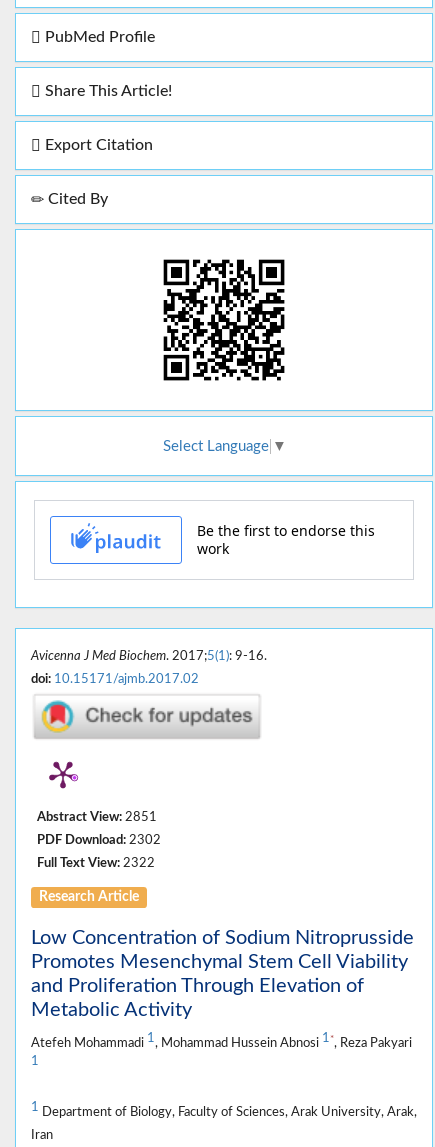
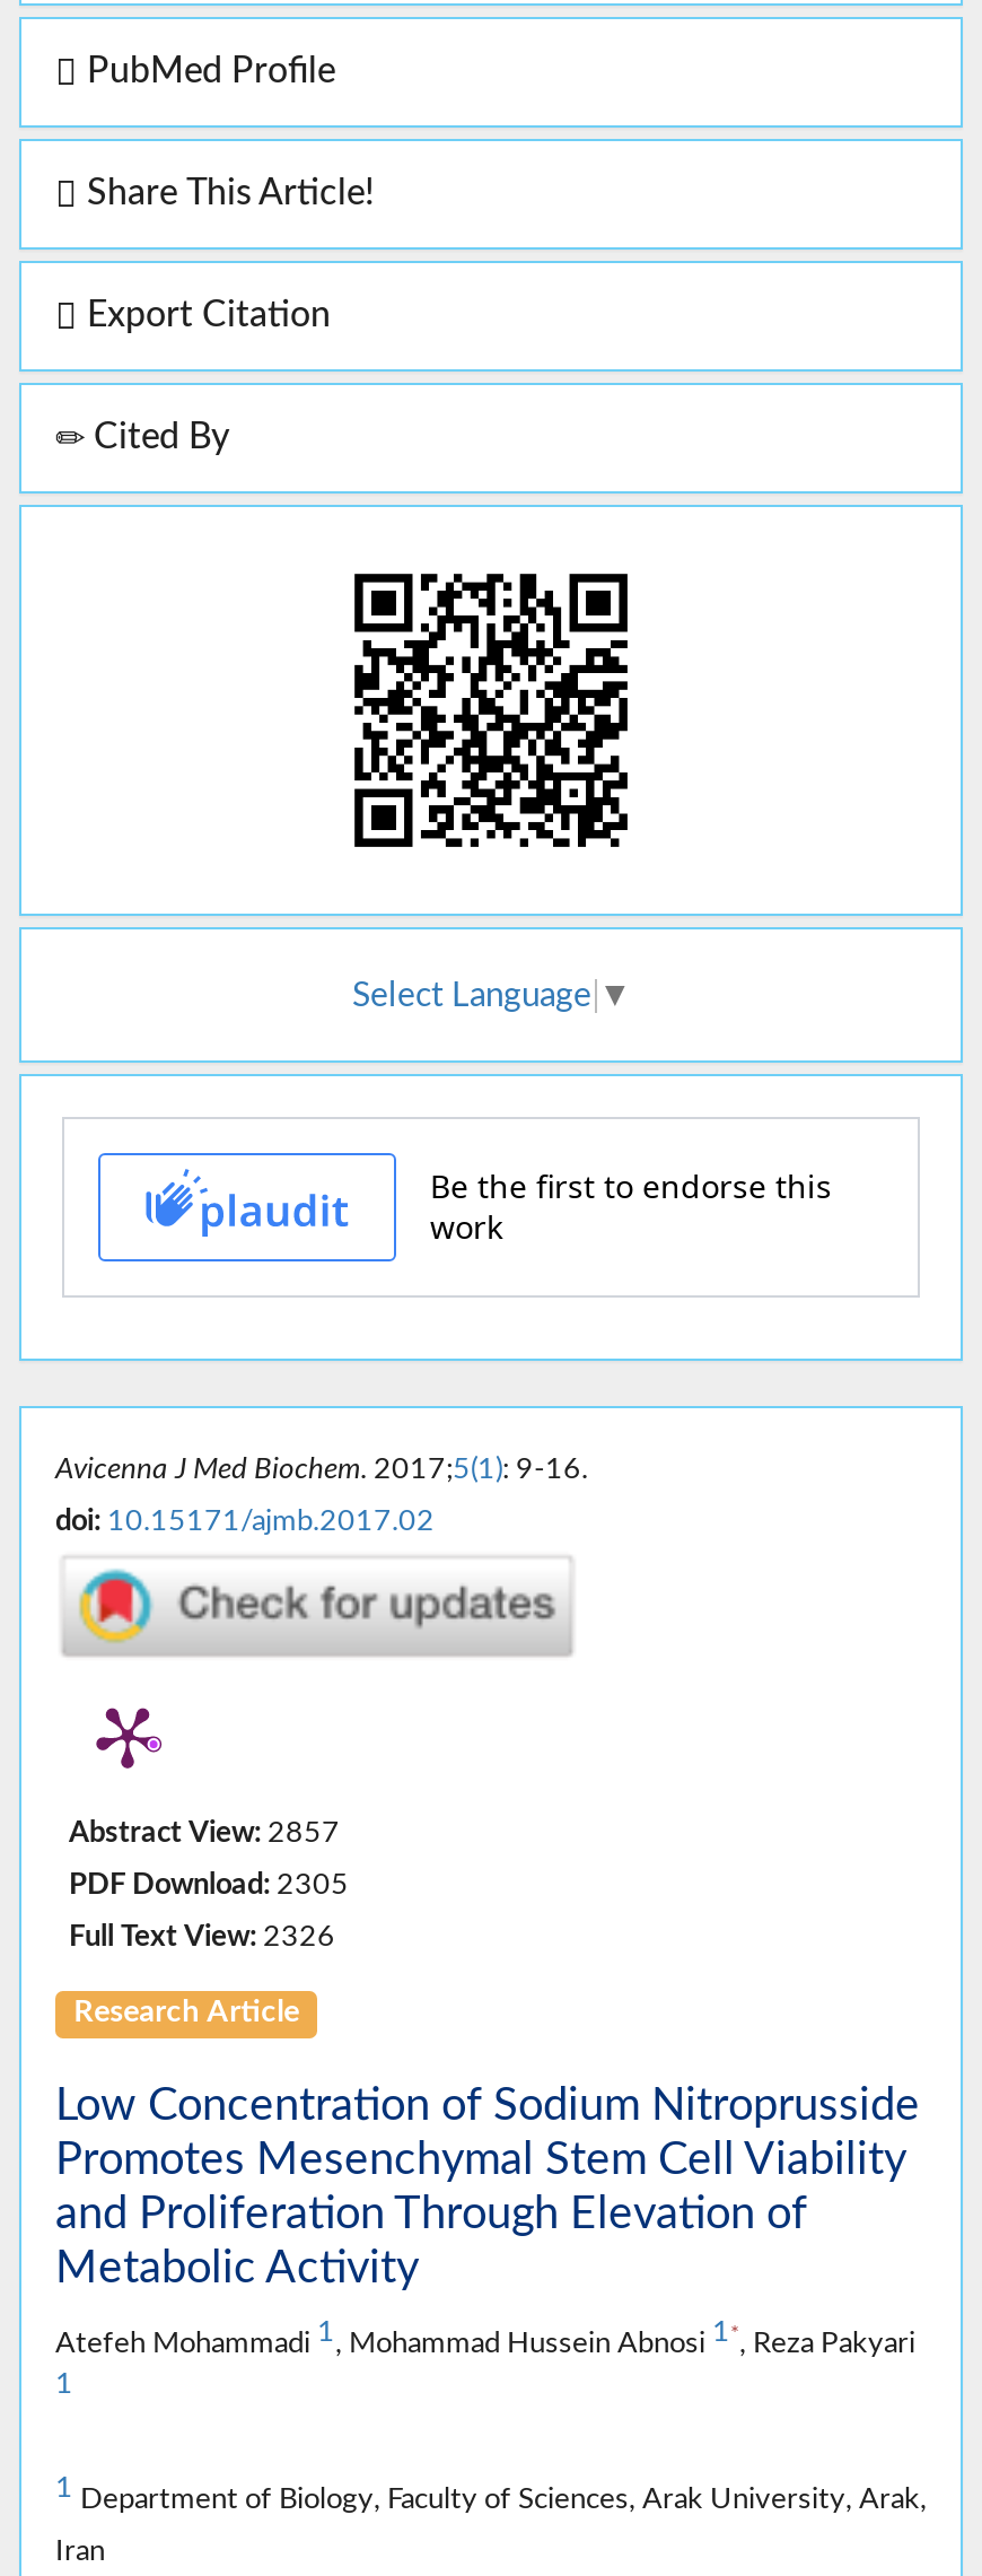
[37,811,157,823] Abstract View: 2851 -> [69,1819,340,1846] Abstract View: 2857
[37,834,161,846] PDF Download: 2302 -> [69,1871,349,1898] PDF Download: 2305
[37,857,155,869] Full Text View: 2322 -> [69,1923,335,1950] Full Text View: 2326

